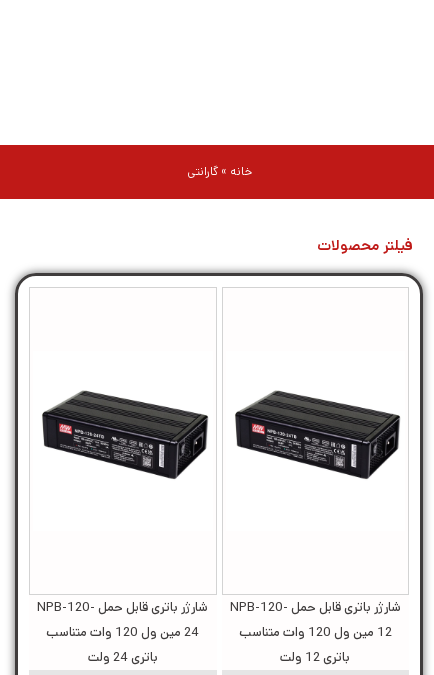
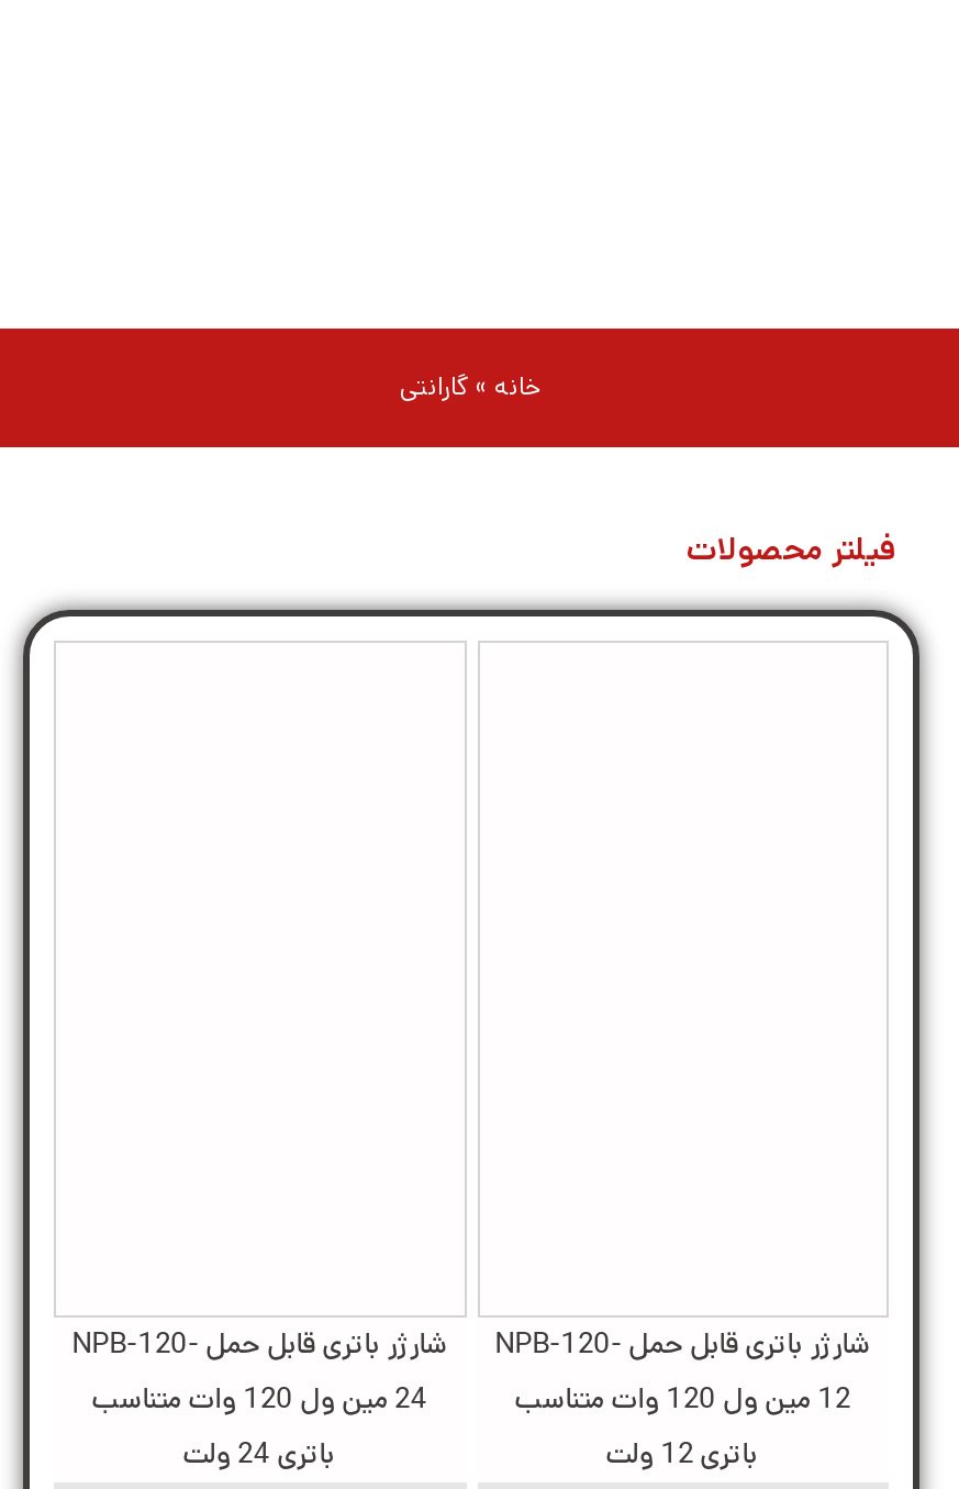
[41,390,209,480] [image] -> none
[234,390,401,480] [image] -> none

